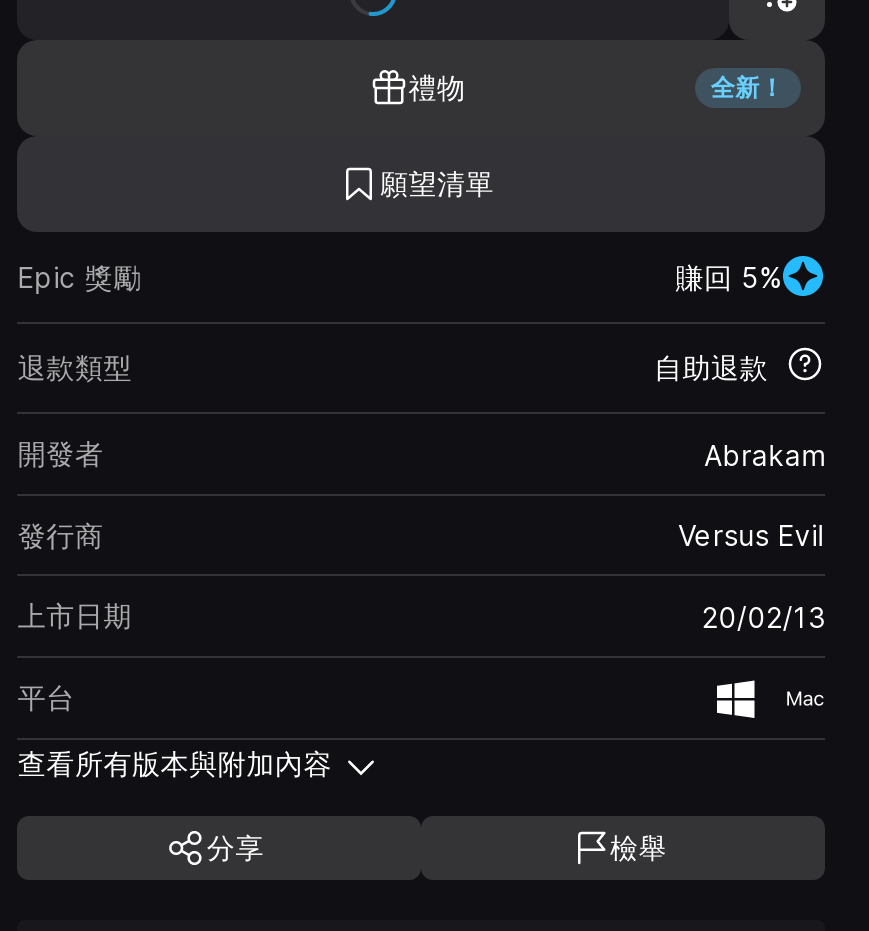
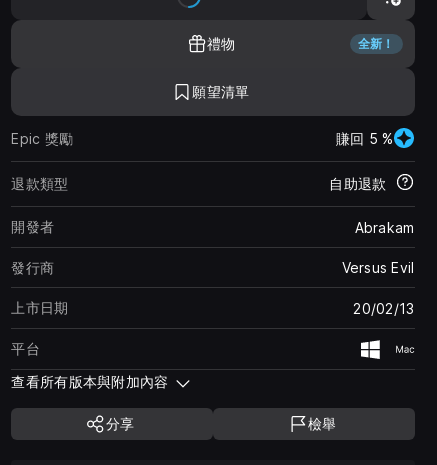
[675,260,782,294] 賺回 5% -> [336,130,394,147] 賺回 5 %

